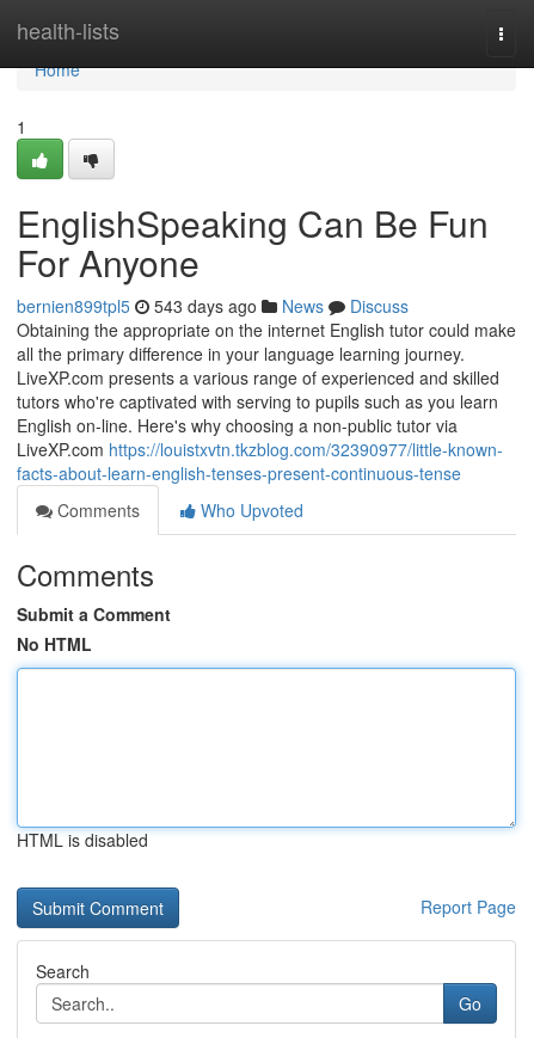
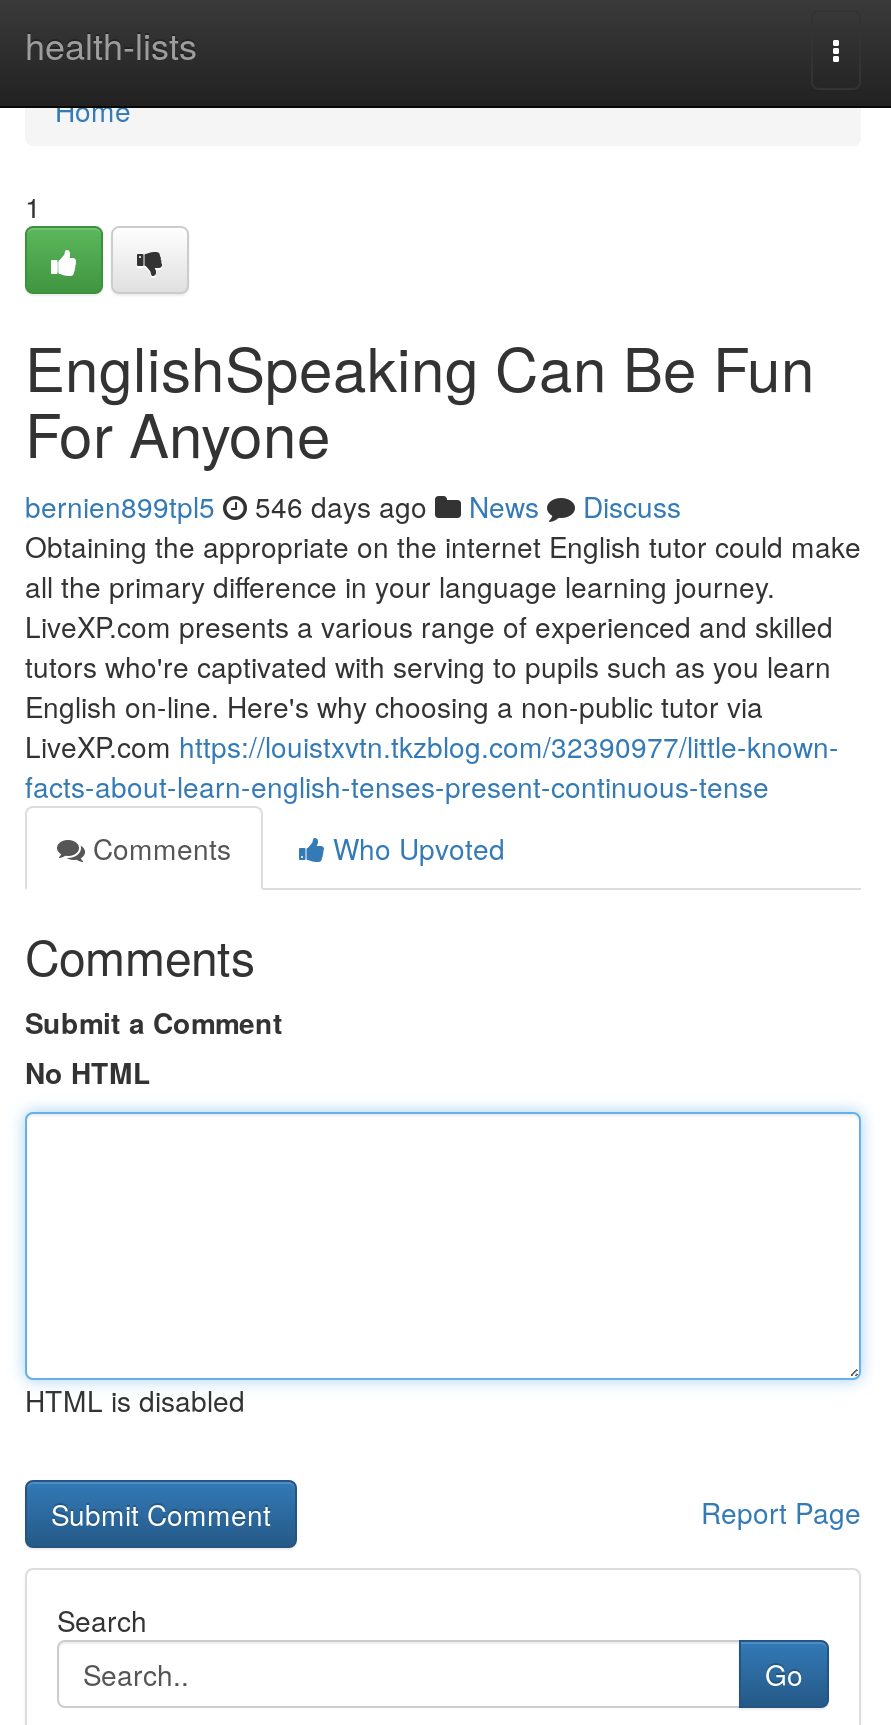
[17,294,409,318] bernien899tpl5 543 days ago News Discuss -> [25,486,681,526] bernien899tpl5 546 days ago News Discuss

